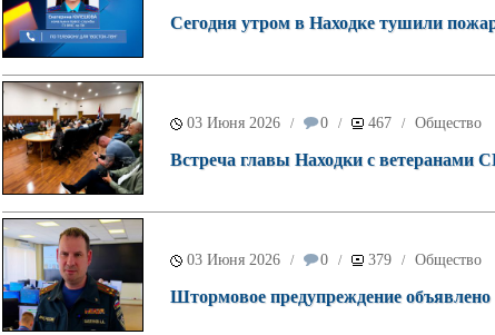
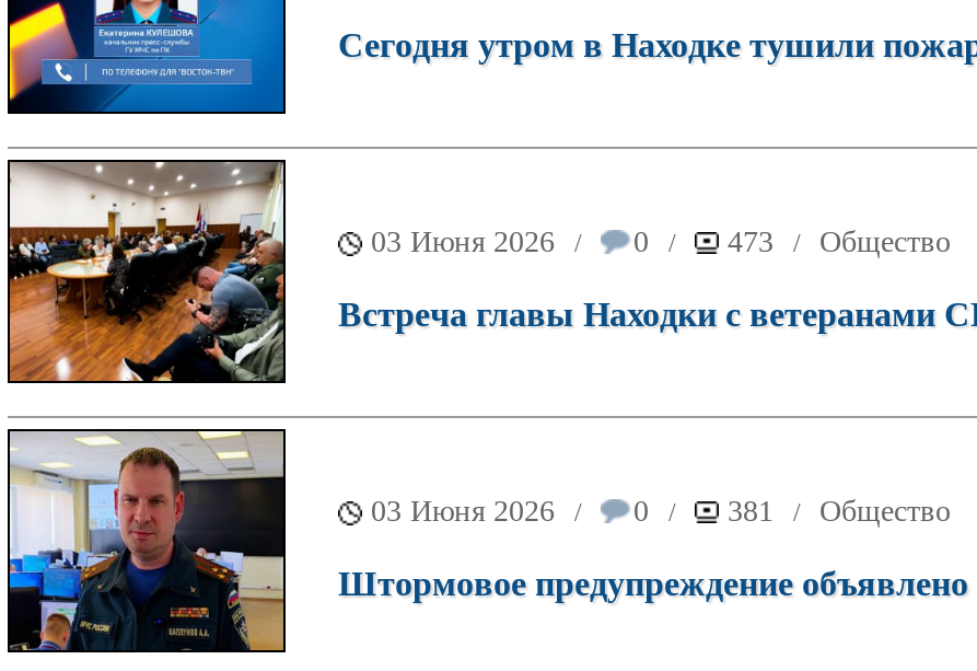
[187,115,482,131] 03 Июня 2026 / 0 / 467 / Общество -> [371,225,951,258] 03 Июня 2026 / 0 / 473 / Общество
[187,252,482,268] 03 Июня 2026 / 0 / 379 / Общество -> [371,495,951,528] 03 Июня 2026 / 0 / 381 / Общество

